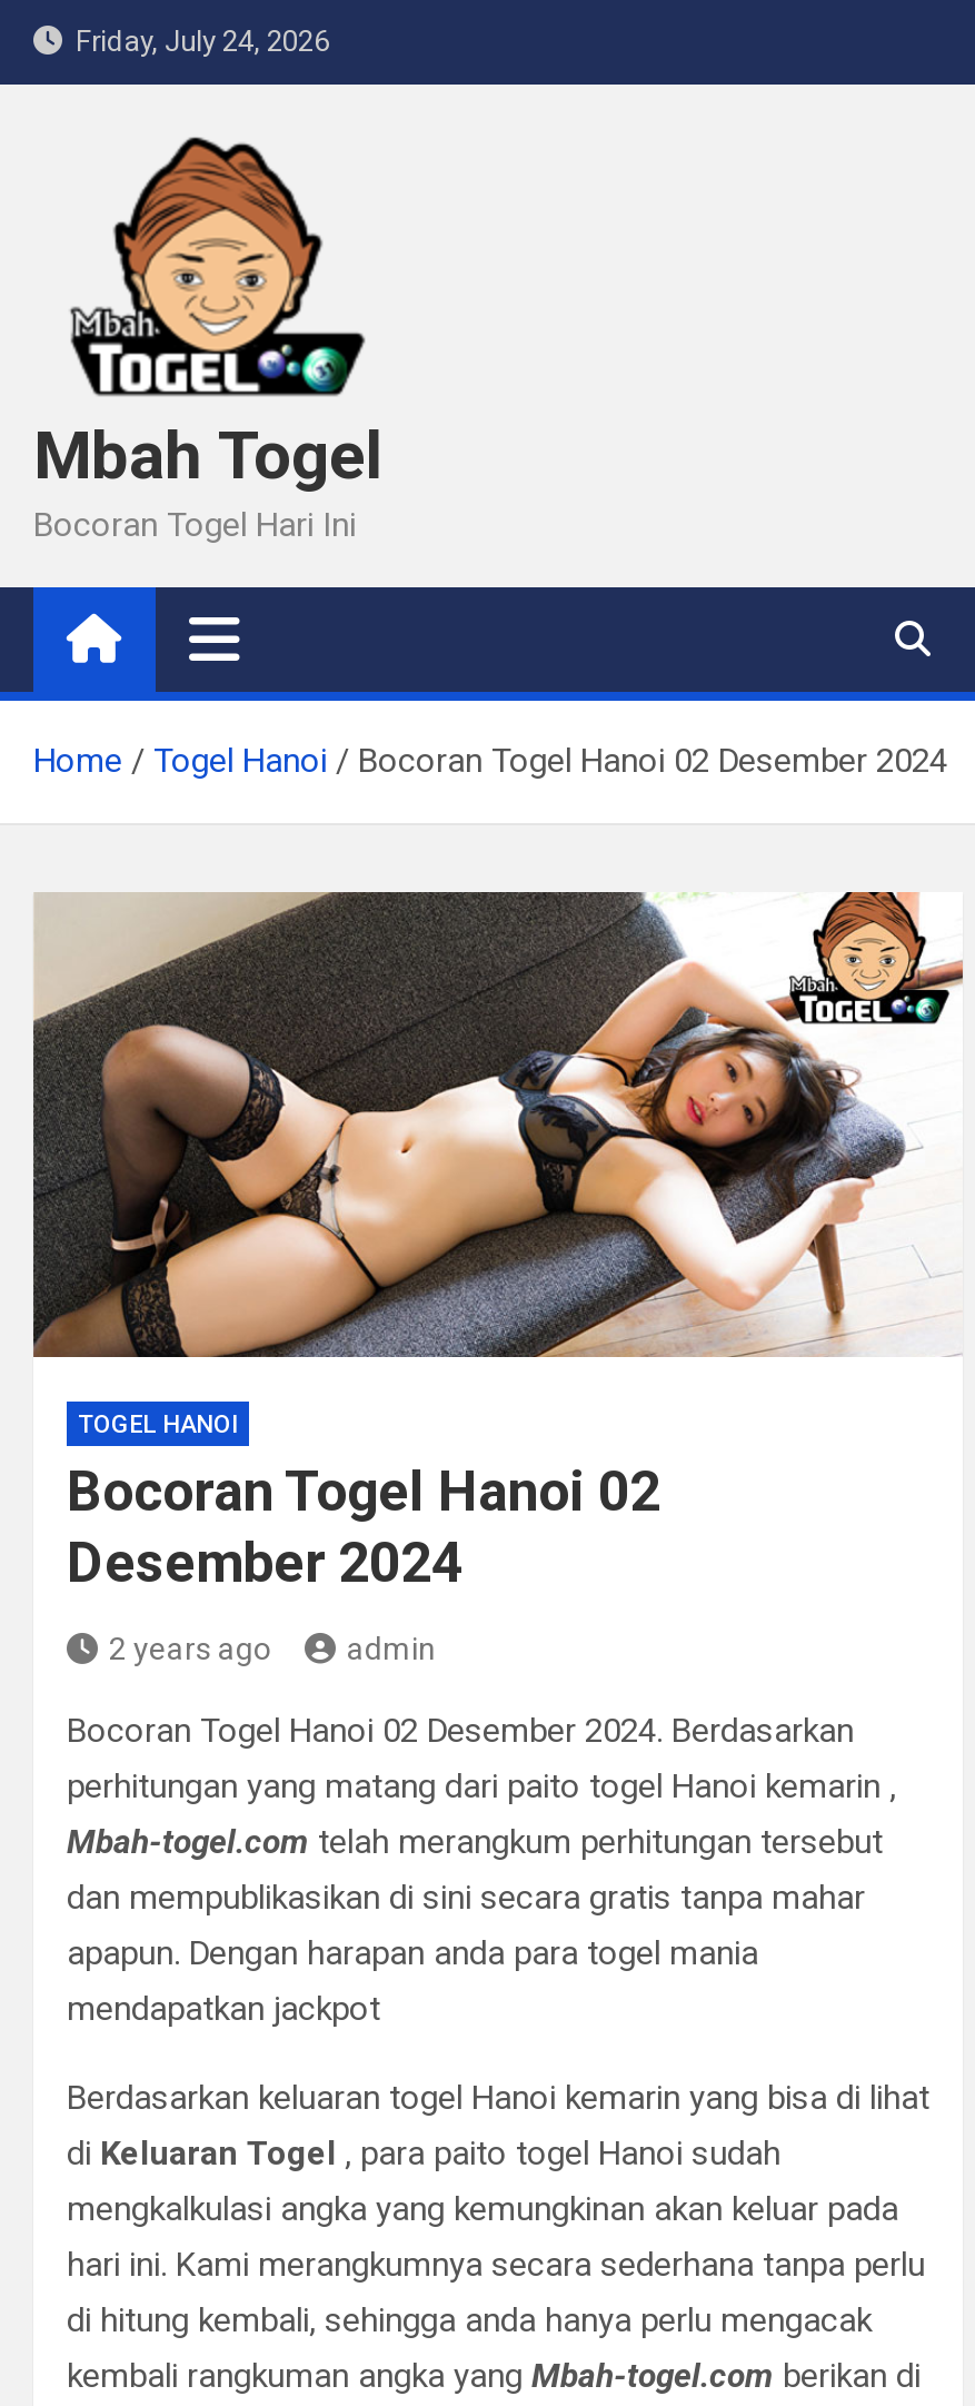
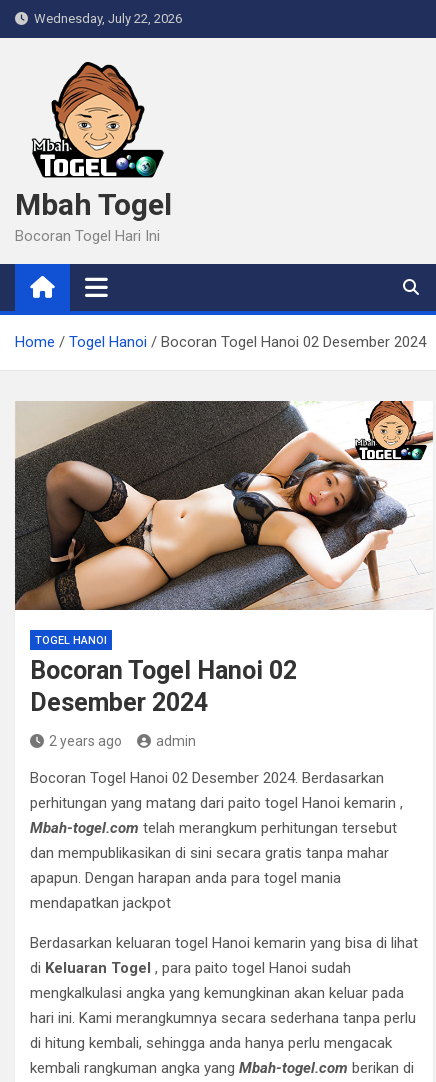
[62,24,329,58] Friday, July 24, 2026 -> [28,11,182,26] Wednesday, July 22, 2026

